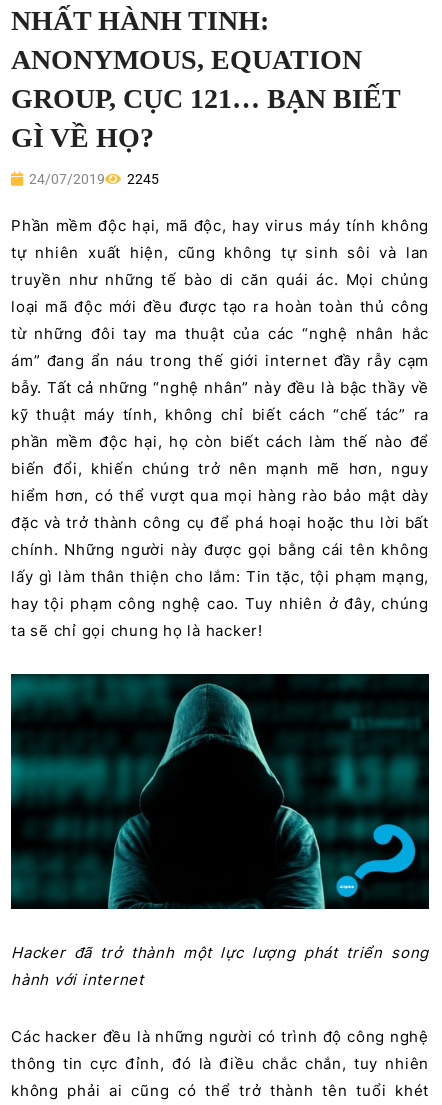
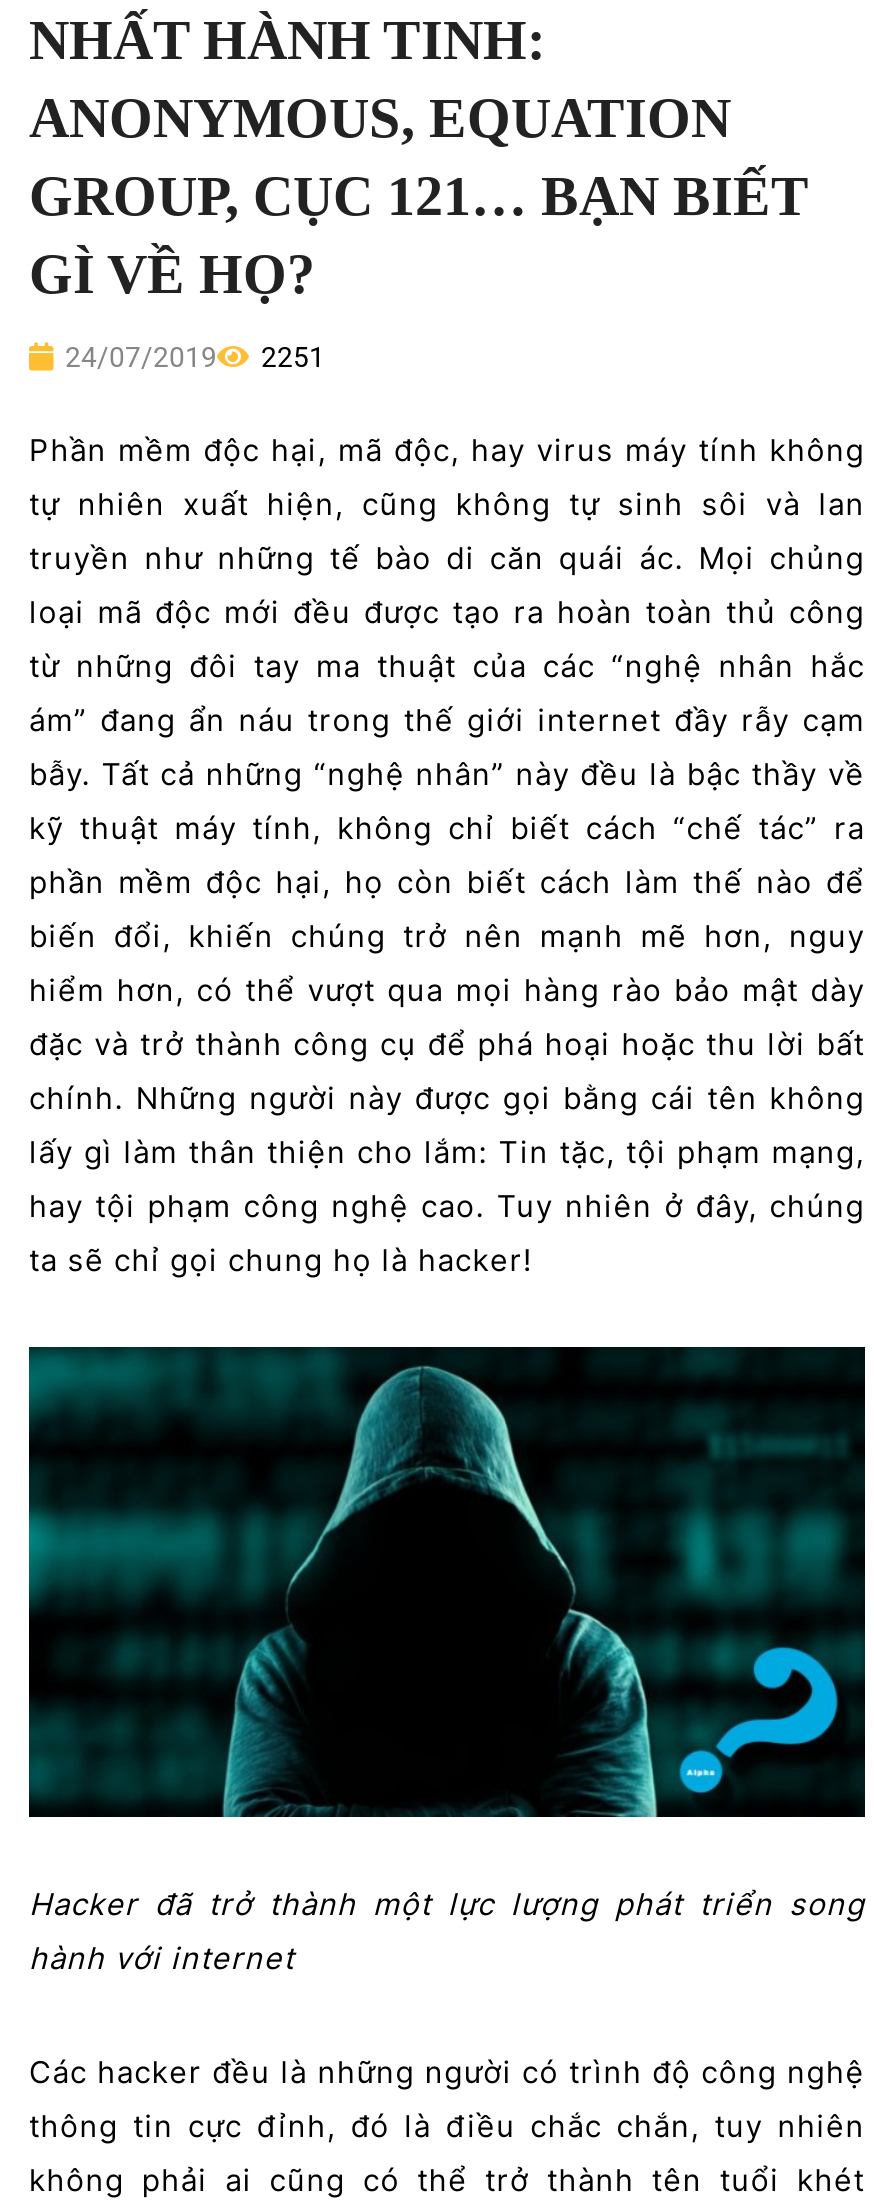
[26,171,159,187] 24/07/2019 2245 -> [59,341,325,373] 24/07/2019 2251

